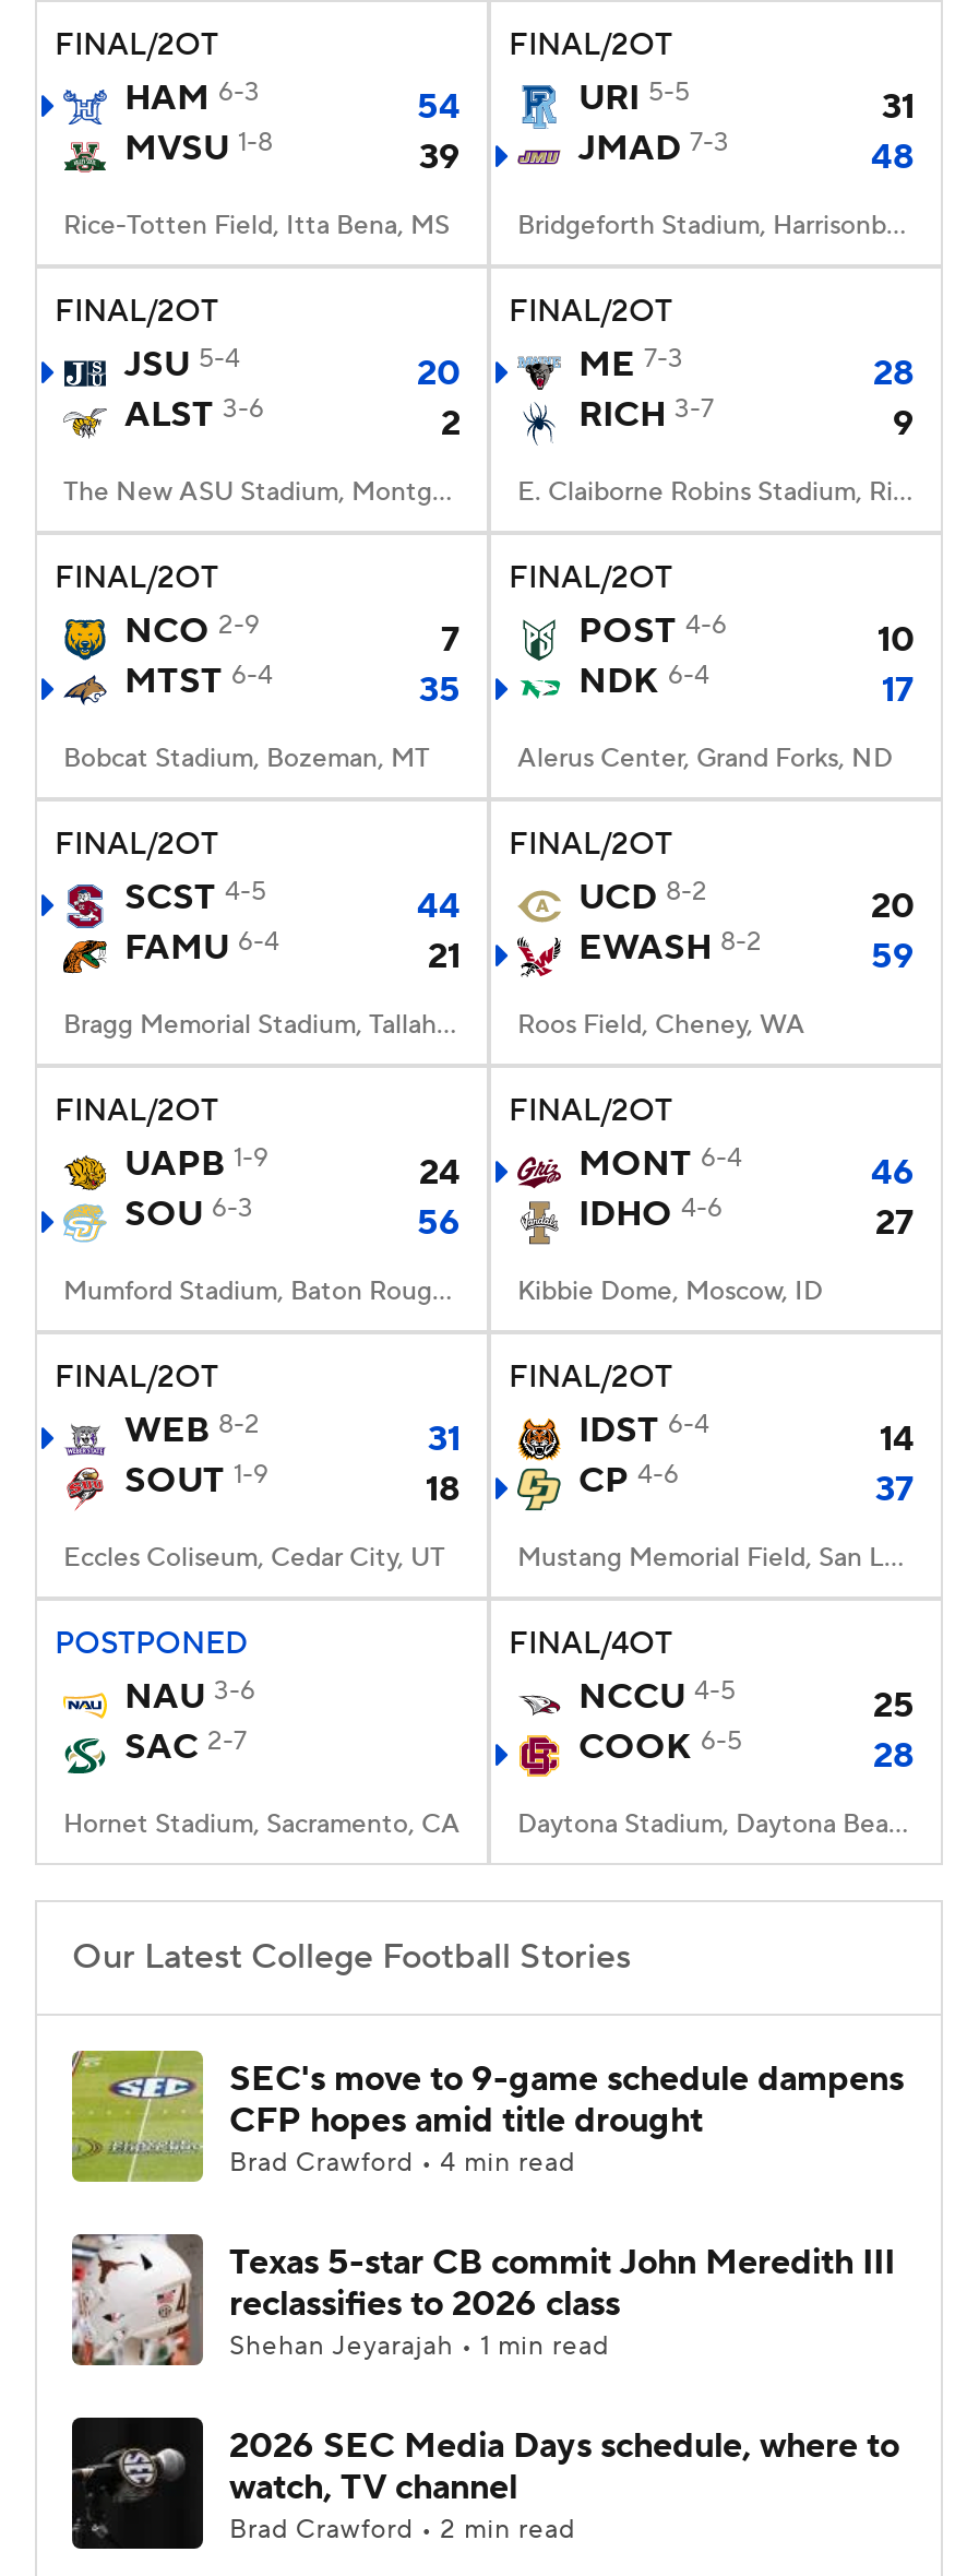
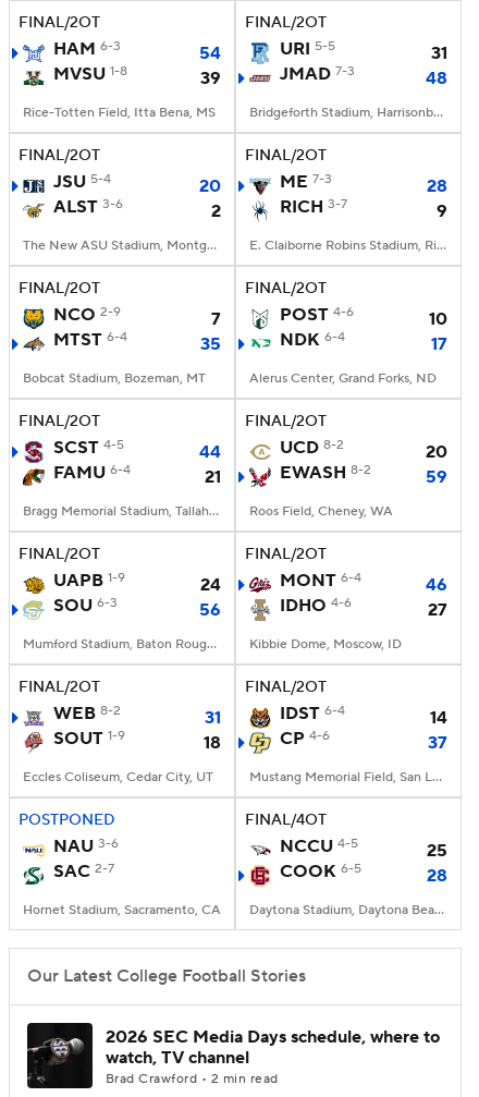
[70,2049,904,2363] [image] | SEC's move to 9-game schedule dampens | CFP hopes amid title drought | Brad Crawford • 4 min read | Texas 5-star CB commit John Meredith III | reclassifies to 2026 class | Shehan Jeyarajah • 1 min read -> none
[70,2232,199,2367] [image] -> none

